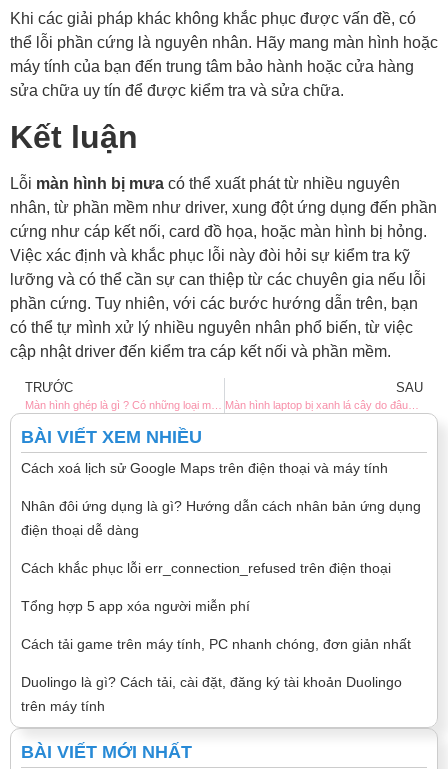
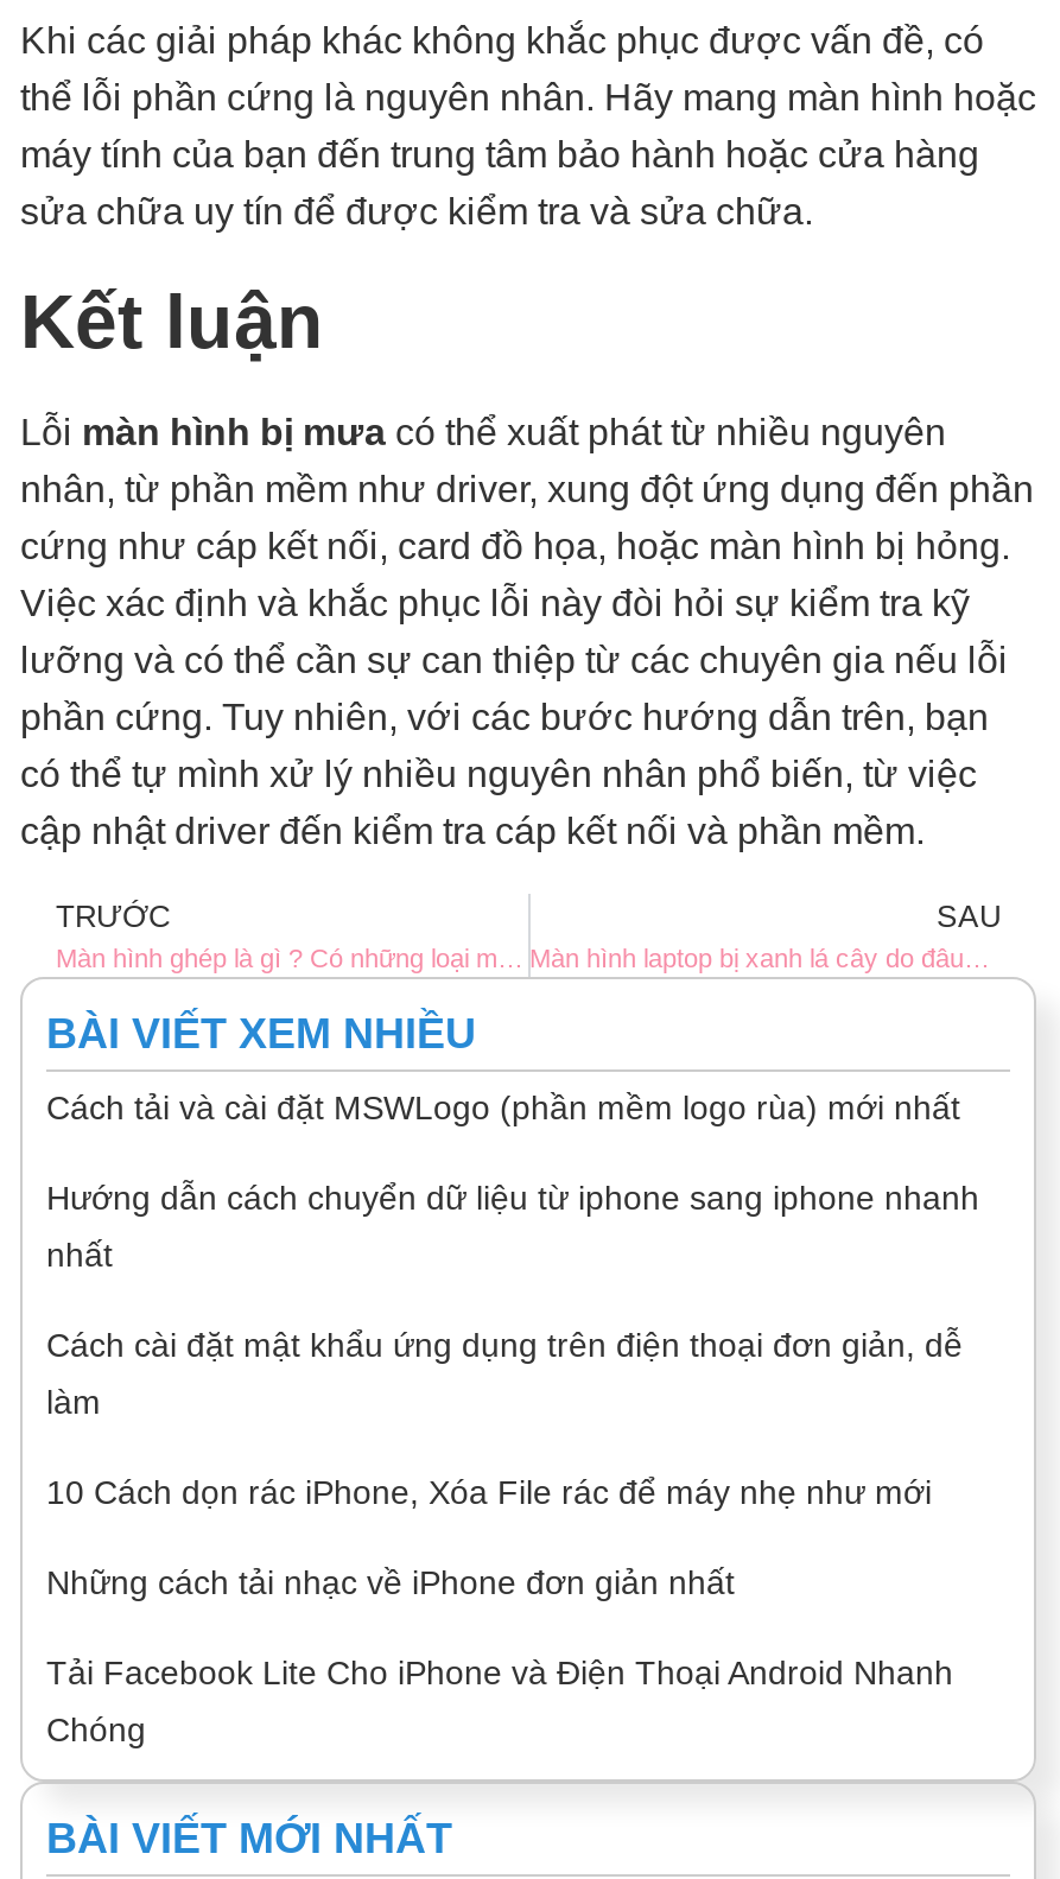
[21,460,421,714] Cách xoá lịch sử Google Maps trên điện thoại và máy tính | Nhân đôi ứng dụng là gì? Hướng dẫn cách nhân bản ứng dụng | điện thoại dễ dàng | Cách khắc phục lỗi err_connection_refused trên điện thoại | Tổng hợp 5 app xóa người miễn phí | Cách tải game trên máy tính, PC nhanh chóng, đơn giản nhất | Duolingo là gì? Cách tải, cài đặt, đăng ký tài khoản Duolingo | trên máy tính -> [46,1088,979,1748] Cách tải và cài đặt MSWLogo (phần mềm logo rùa) mới nhất | Hướng dẫn cách chuyển dữ liệu từ iphone sang iphone nhanh | nhất | Cách cài đặt mật khẩu ứng dụng trên điện thoại đơn giản, dễ | làm | 10 Cách dọn rác iPhone, Xóa File rác để máy nhẹ như mới | Những cách tải nhạc về iPhone đơn giản nhất | Tải Facebook Lite Cho iPhone và Điện Thoại Android Nhanh | Chóng

